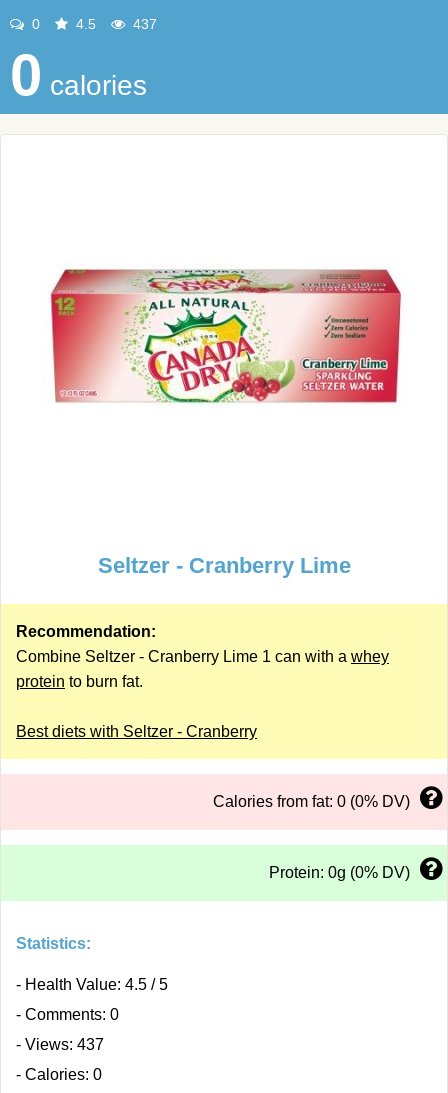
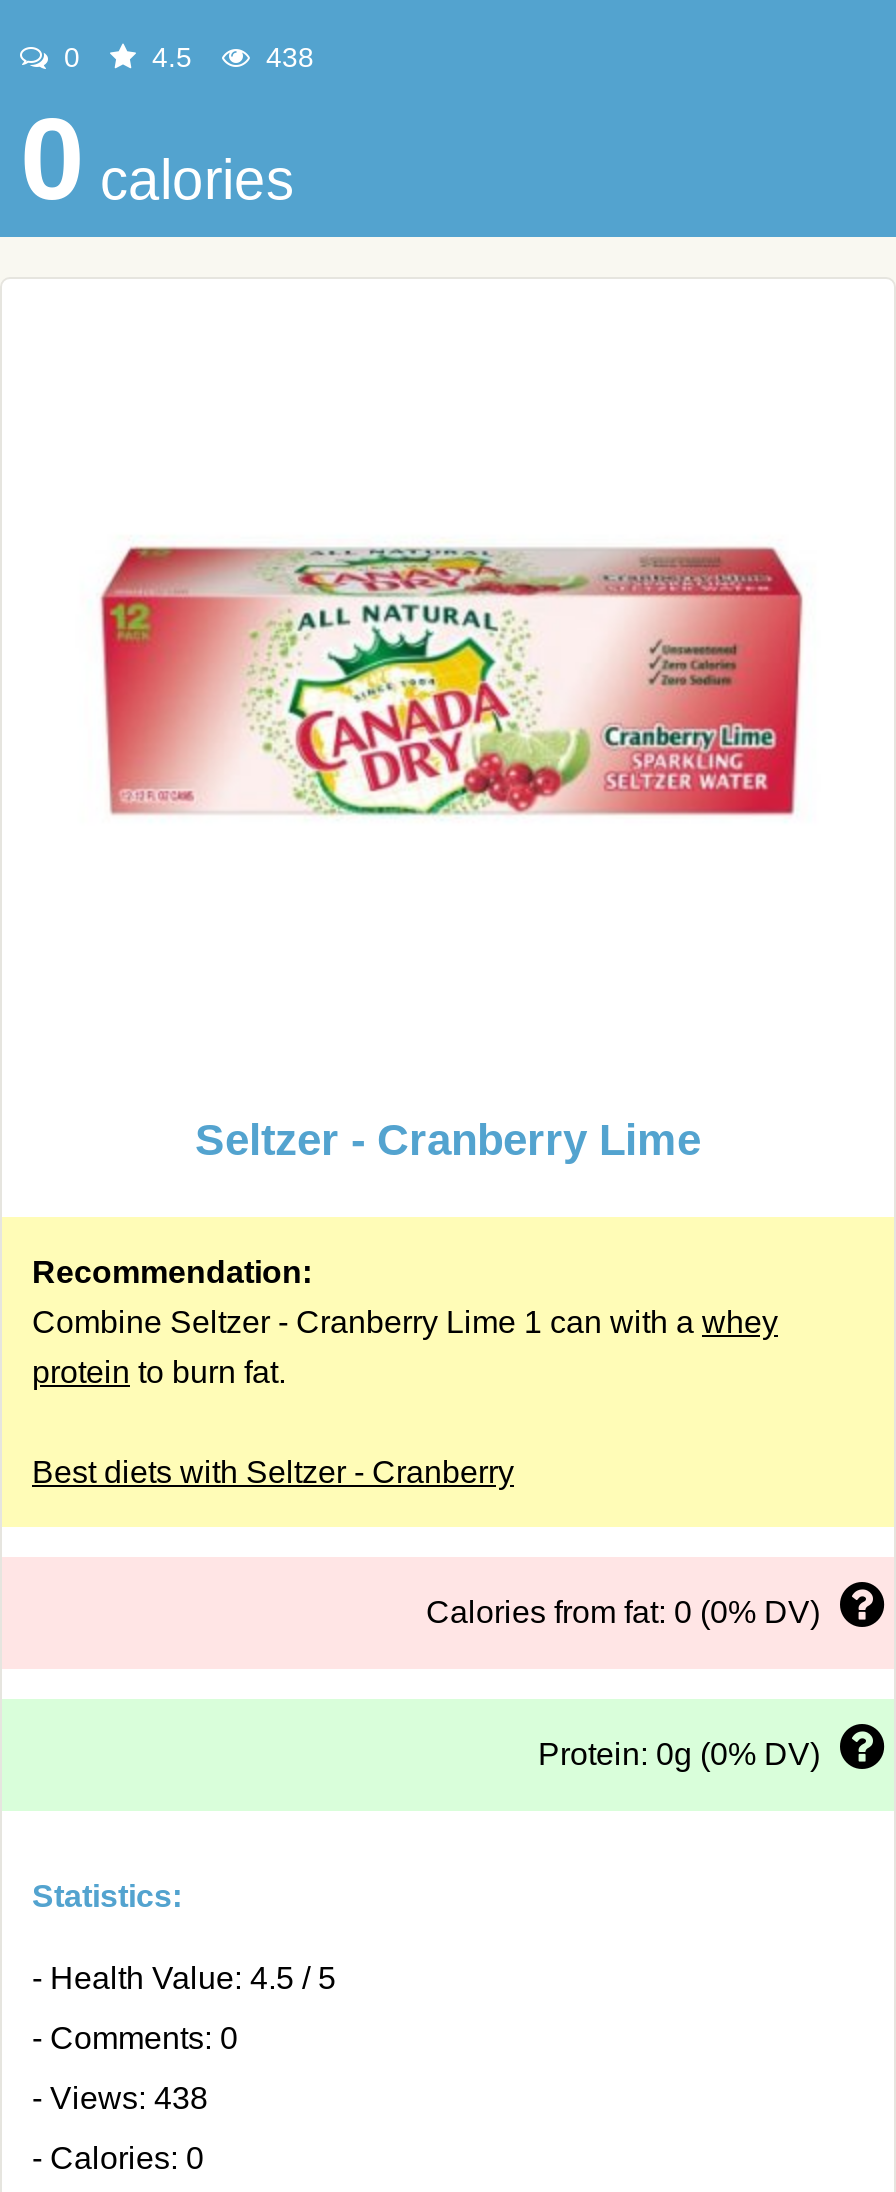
[129,16,157,32] 437 -> [258,41,314,73] 438
[16,1036,104,1053] - Views: 437 -> [32,2081,208,2115] - Views: 438

